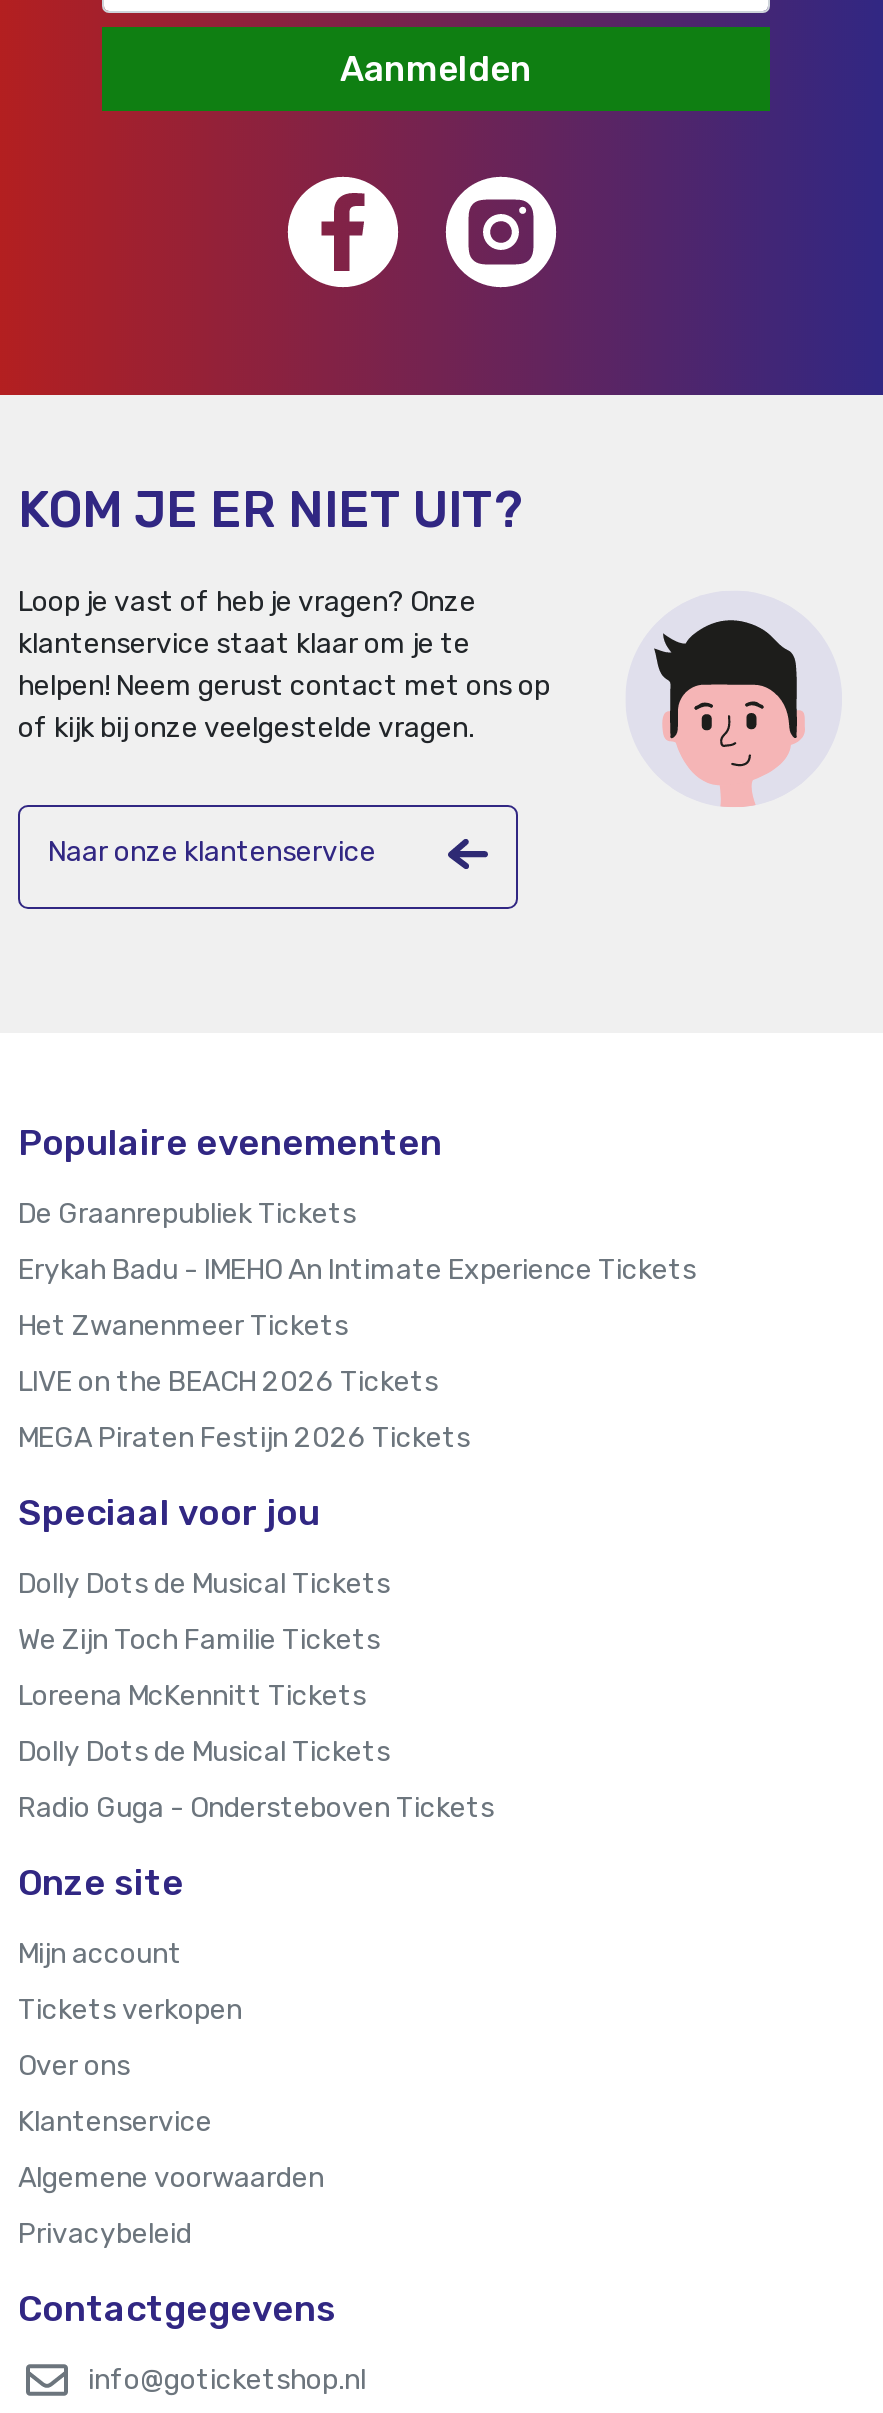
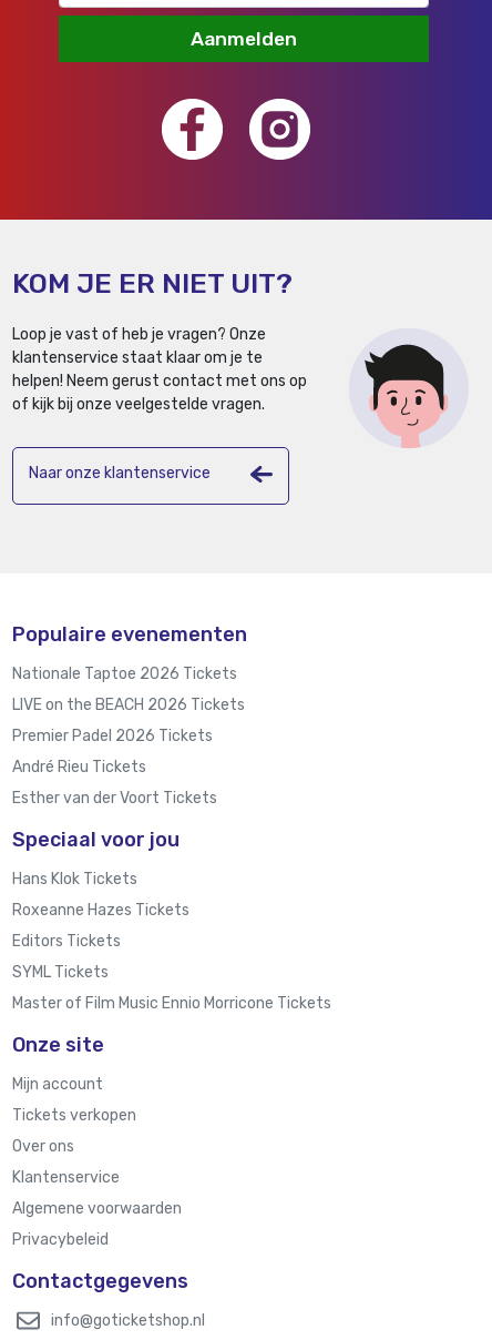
[18,1197,696,1343] De Graanrepubliek Tickets | Erykah Badu - IMEHO An Intimate Experience Tickets | Het Zwanenmeer Tickets -> [12,664,237,683] Nationale Taptoe 2026 Tickets
moved [18,1365,438,1399] -> [12,695,245,714]: LIVE on the BEACH 2026 Tickets
[18,1421,470,1455] MEGA Piraten Festijn 2026 Tickets -> [12,726,217,807] Premier Padel 2026 Tickets | André Rieu Tickets | Esther van der Voort Tickets
[18,1567,390,1601] Dolly Dots de Musical Tickets -> [12,870,137,888] Hans Klok Tickets
[18,1623,380,1657] We Zijn Toch Familie Tickets -> [12,901,189,919] Roxeanne Hazes Tickets
[18,1679,366,1713] Loreena McKennitt Tickets -> [12,932,121,951] Editors Tickets
[18,1735,390,1769] Dolly Dots de Musical Tickets -> [12,963,109,982] SYML Tickets
[18,1791,494,1825] Radio Guga - Ondersteboven Tickets -> [12,994,331,1013] Master of Film Music Ennio Morricone Tickets

